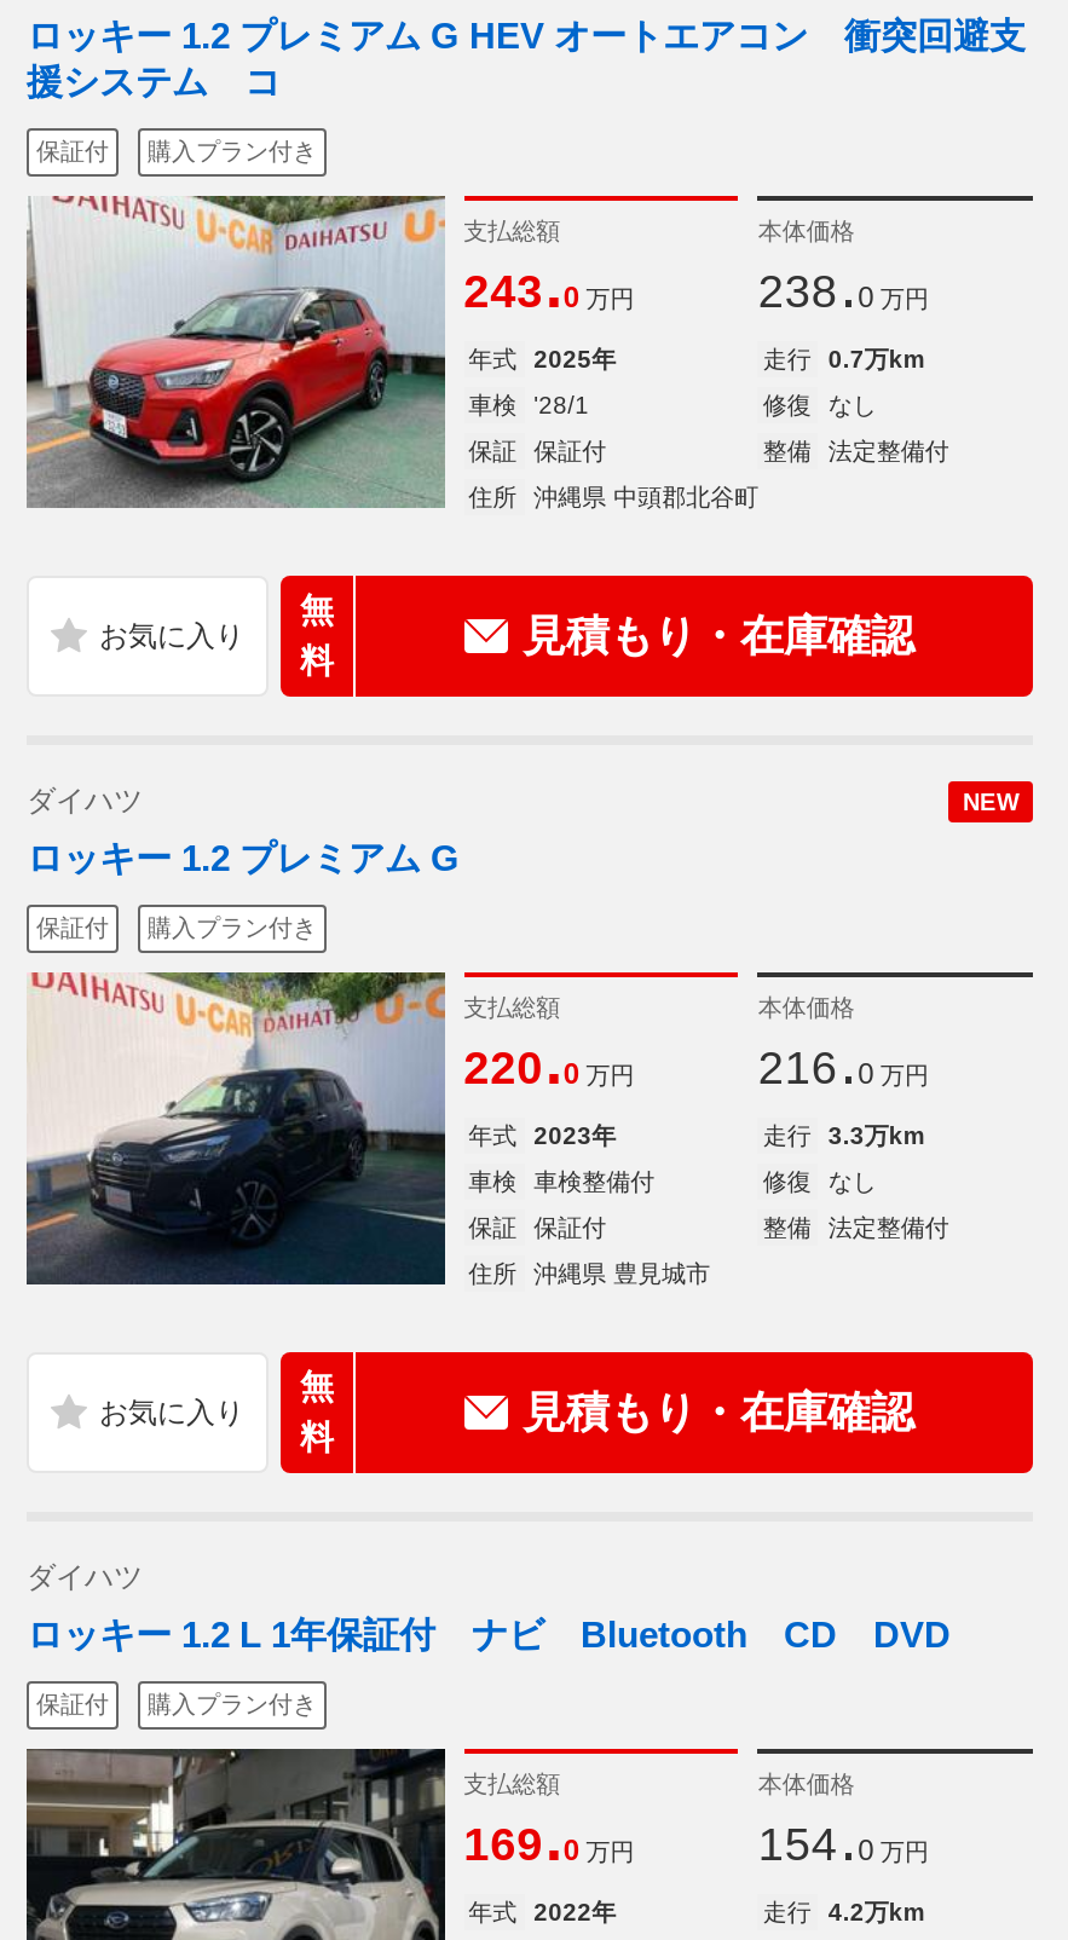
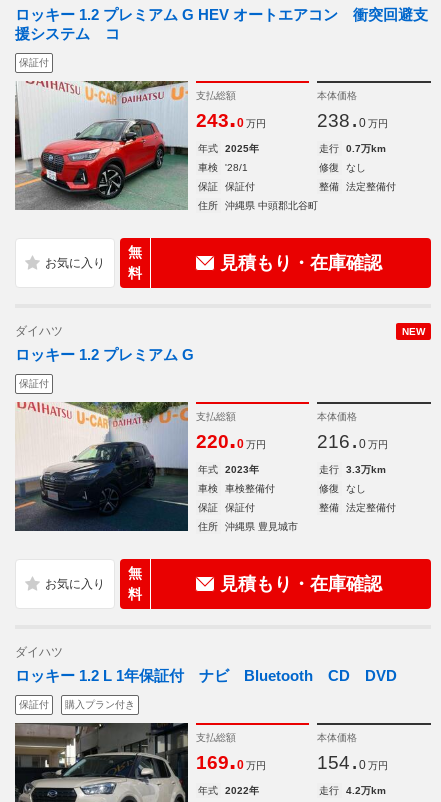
[148,137,317,164] 購入プラン付き -> none
[148,914,317,940] 購入プラン付き -> none

